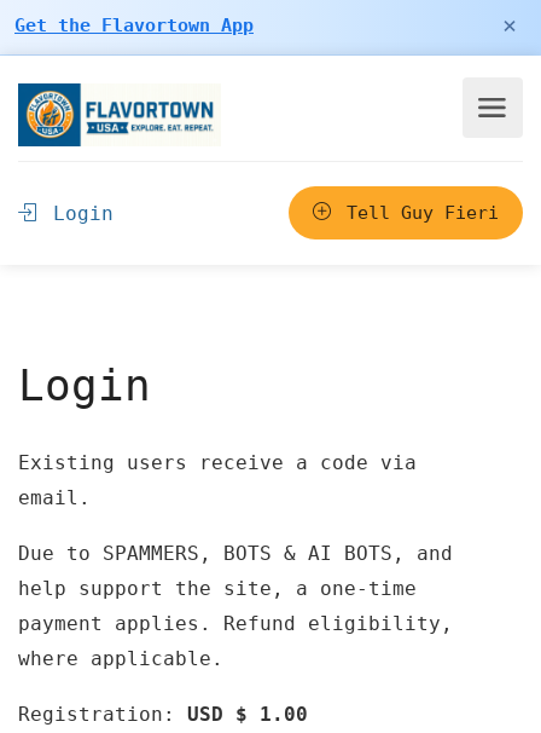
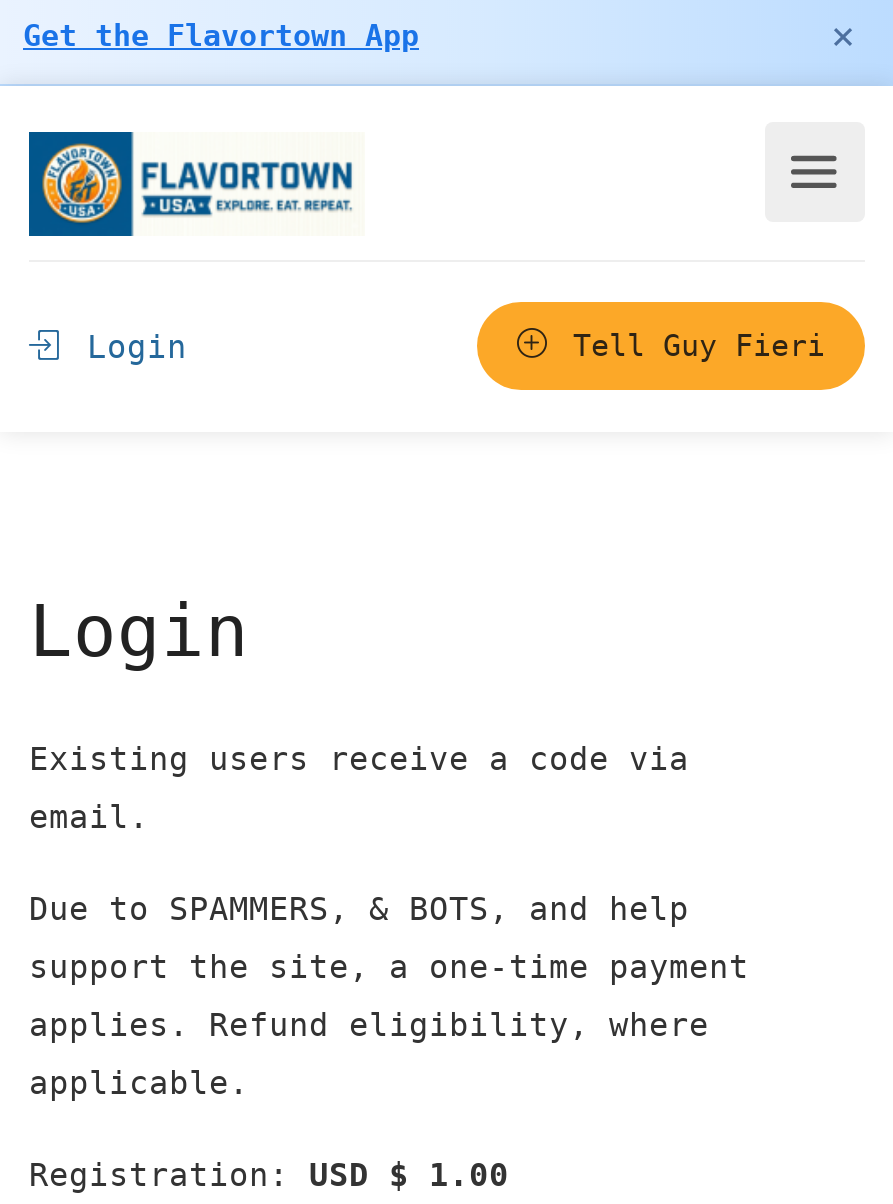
[18,542,453,565] Due to SPAMMERS, BOTS & AI BOTS, and -> [29,890,689,928] Due to SPAMMERS, & BOTS, and help
[18,577,417,600] help support the site, a one-time -> [29,948,749,986] support the site, a one-time payment
[18,612,453,635] payment applies. Refund eligibility, -> [29,1006,709,1044] applies. Refund eligibility, where
[18,647,223,670] where applicable. -> [29,1064,249,1102] applicable.

